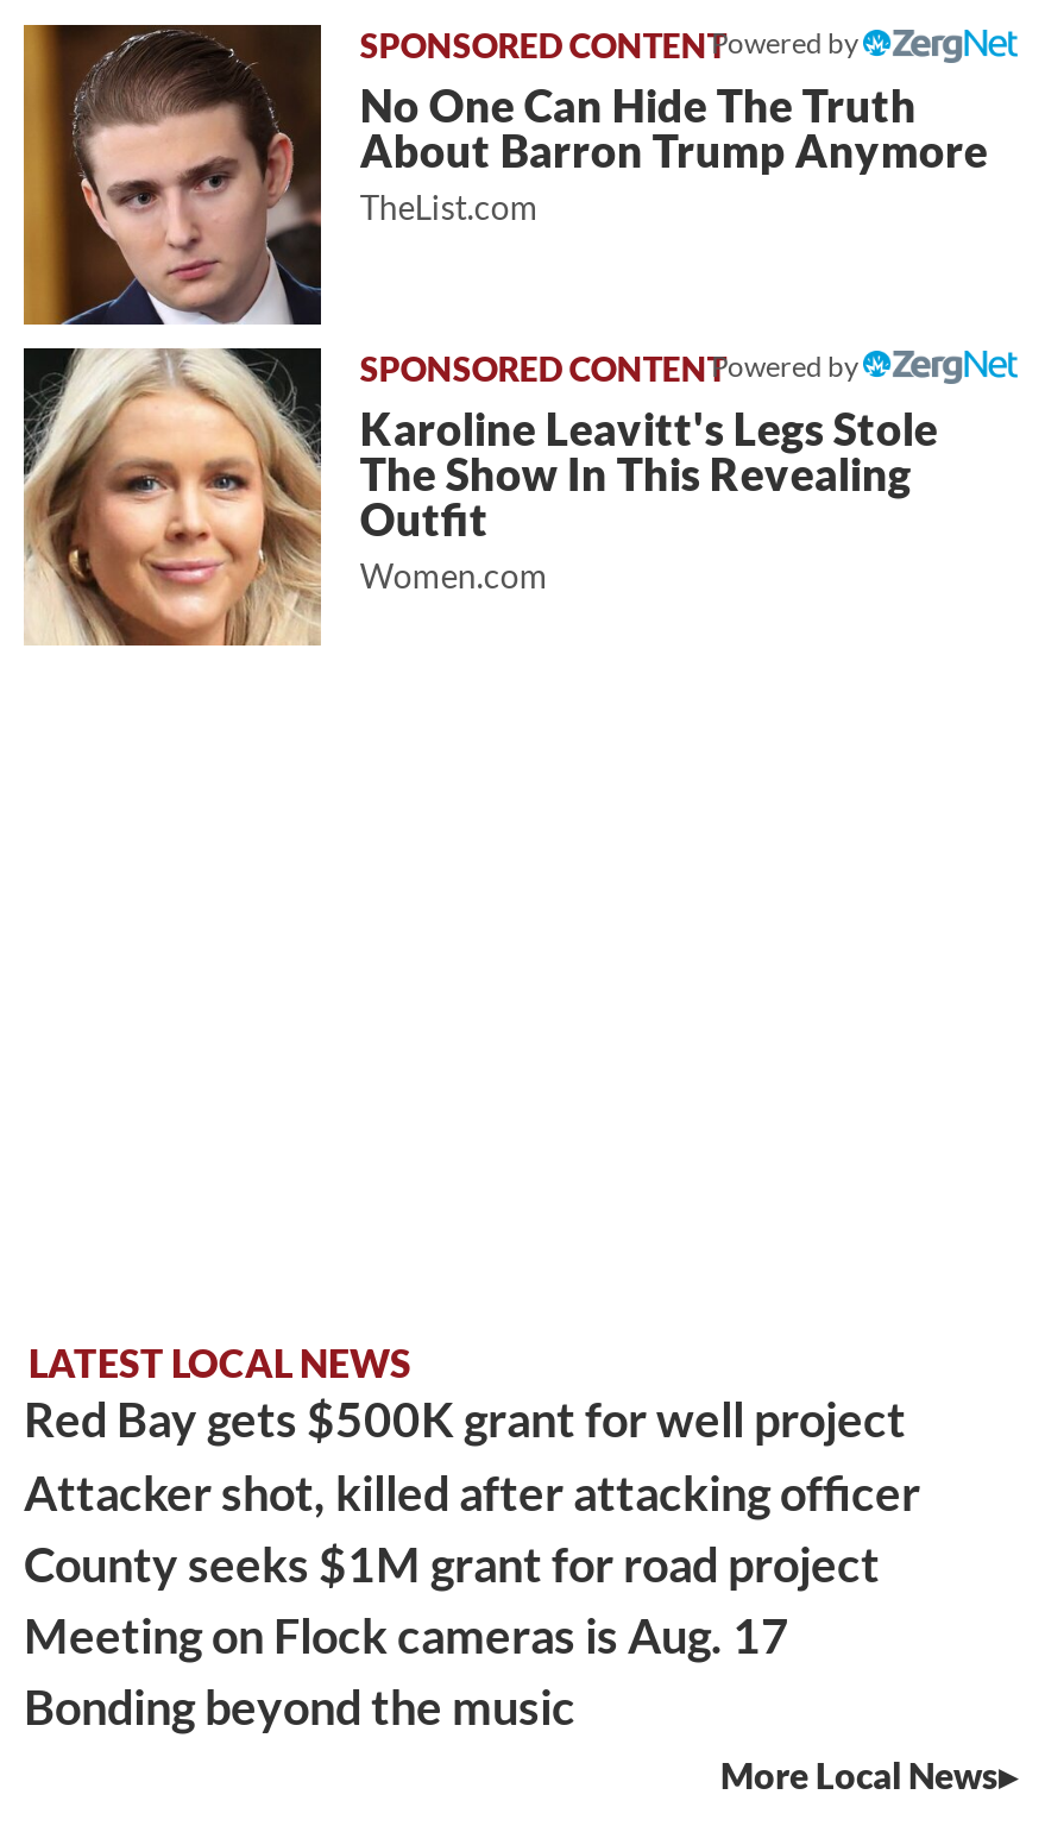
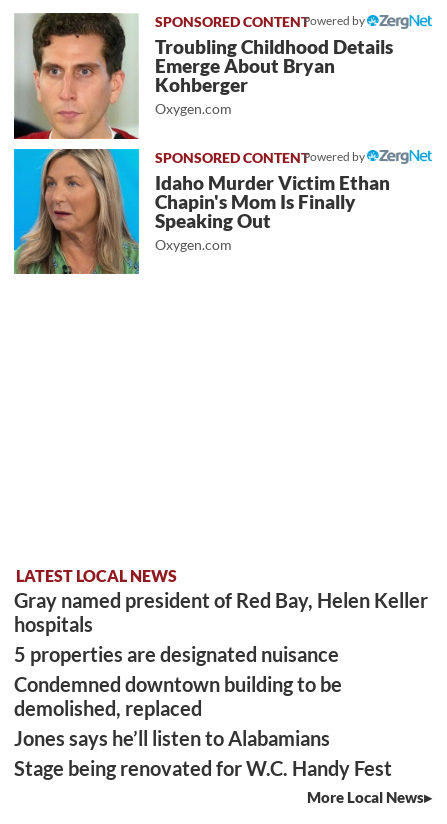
[21,23,988,327] [image] | No One Can Hide The Truth | About Barron Trump Anymore | TheList.com -> [13,12,393,140] [image] | Troubling Childhood Details | Emerge About Bryan | Kohberger | Oxygen.com
[21,346,938,648] [image] | Karoline Leavitt's Legs Stole | The Show In This Revealing | Outfit | Women.com -> [13,148,390,275] [image] | Idaho Murder Victim Ethan | Chapin's Mom Is Finally | Speaking Out | Oxygen.com
[24,1391,920,1736] Red Bay gets $500K grant for well project | Attacker shot, killed after attacking officer | County seeks $1M grant for road project | Meeting on Flock cameras is Aug. 17 | Bonding beyond the music -> [14,587,428,780] Gray named president of Red Bay, Helen Keller | hospitals | 5 properties are designated nuisance | Condemned downtown building to be | demolished, replaced | Jones says he’ll listen to Alabamians | Stage being renovated for W.C. Handy Fest

